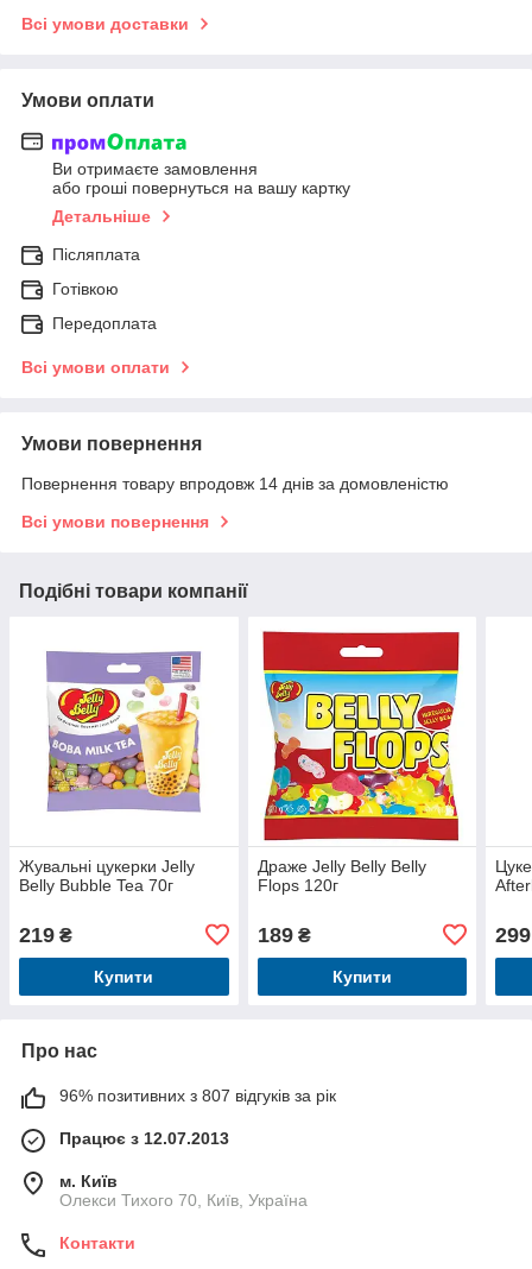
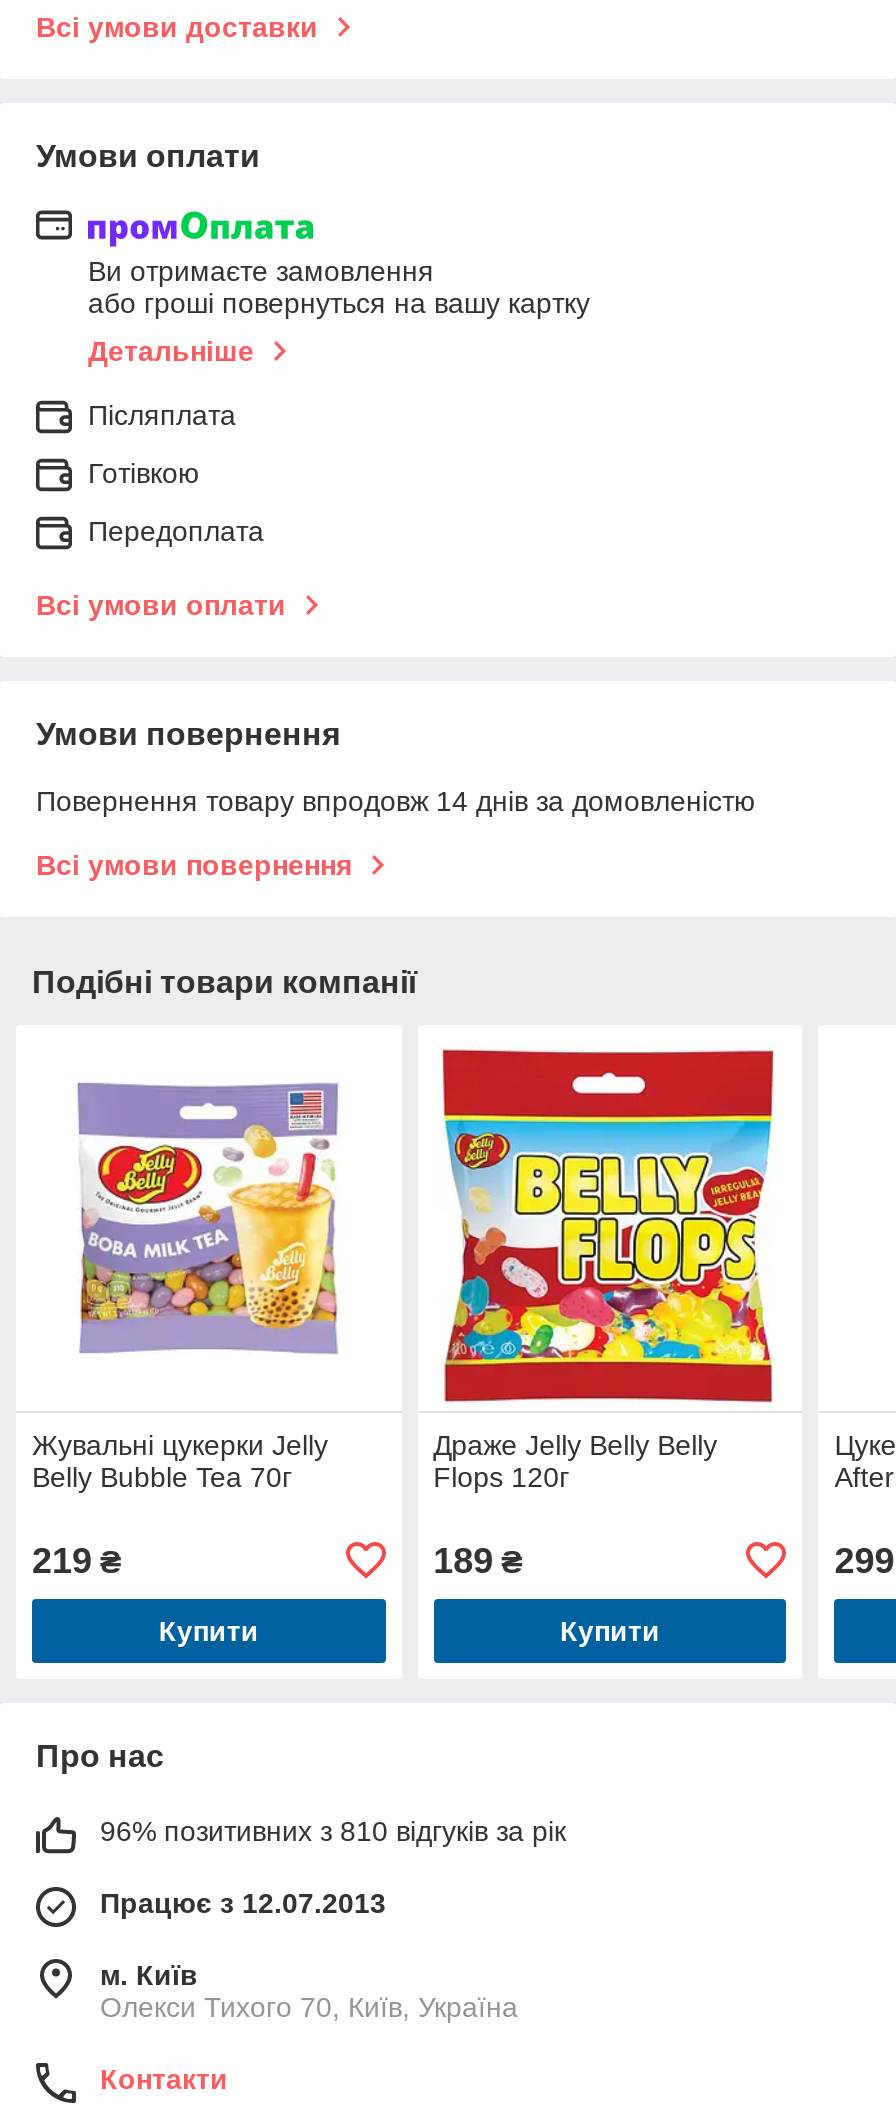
[59,1085,336,1104] 96% позитивних з 807 відгуків за рік -> [100,1814,566,1846] 96% позитивних з 810 відгуків за рік

